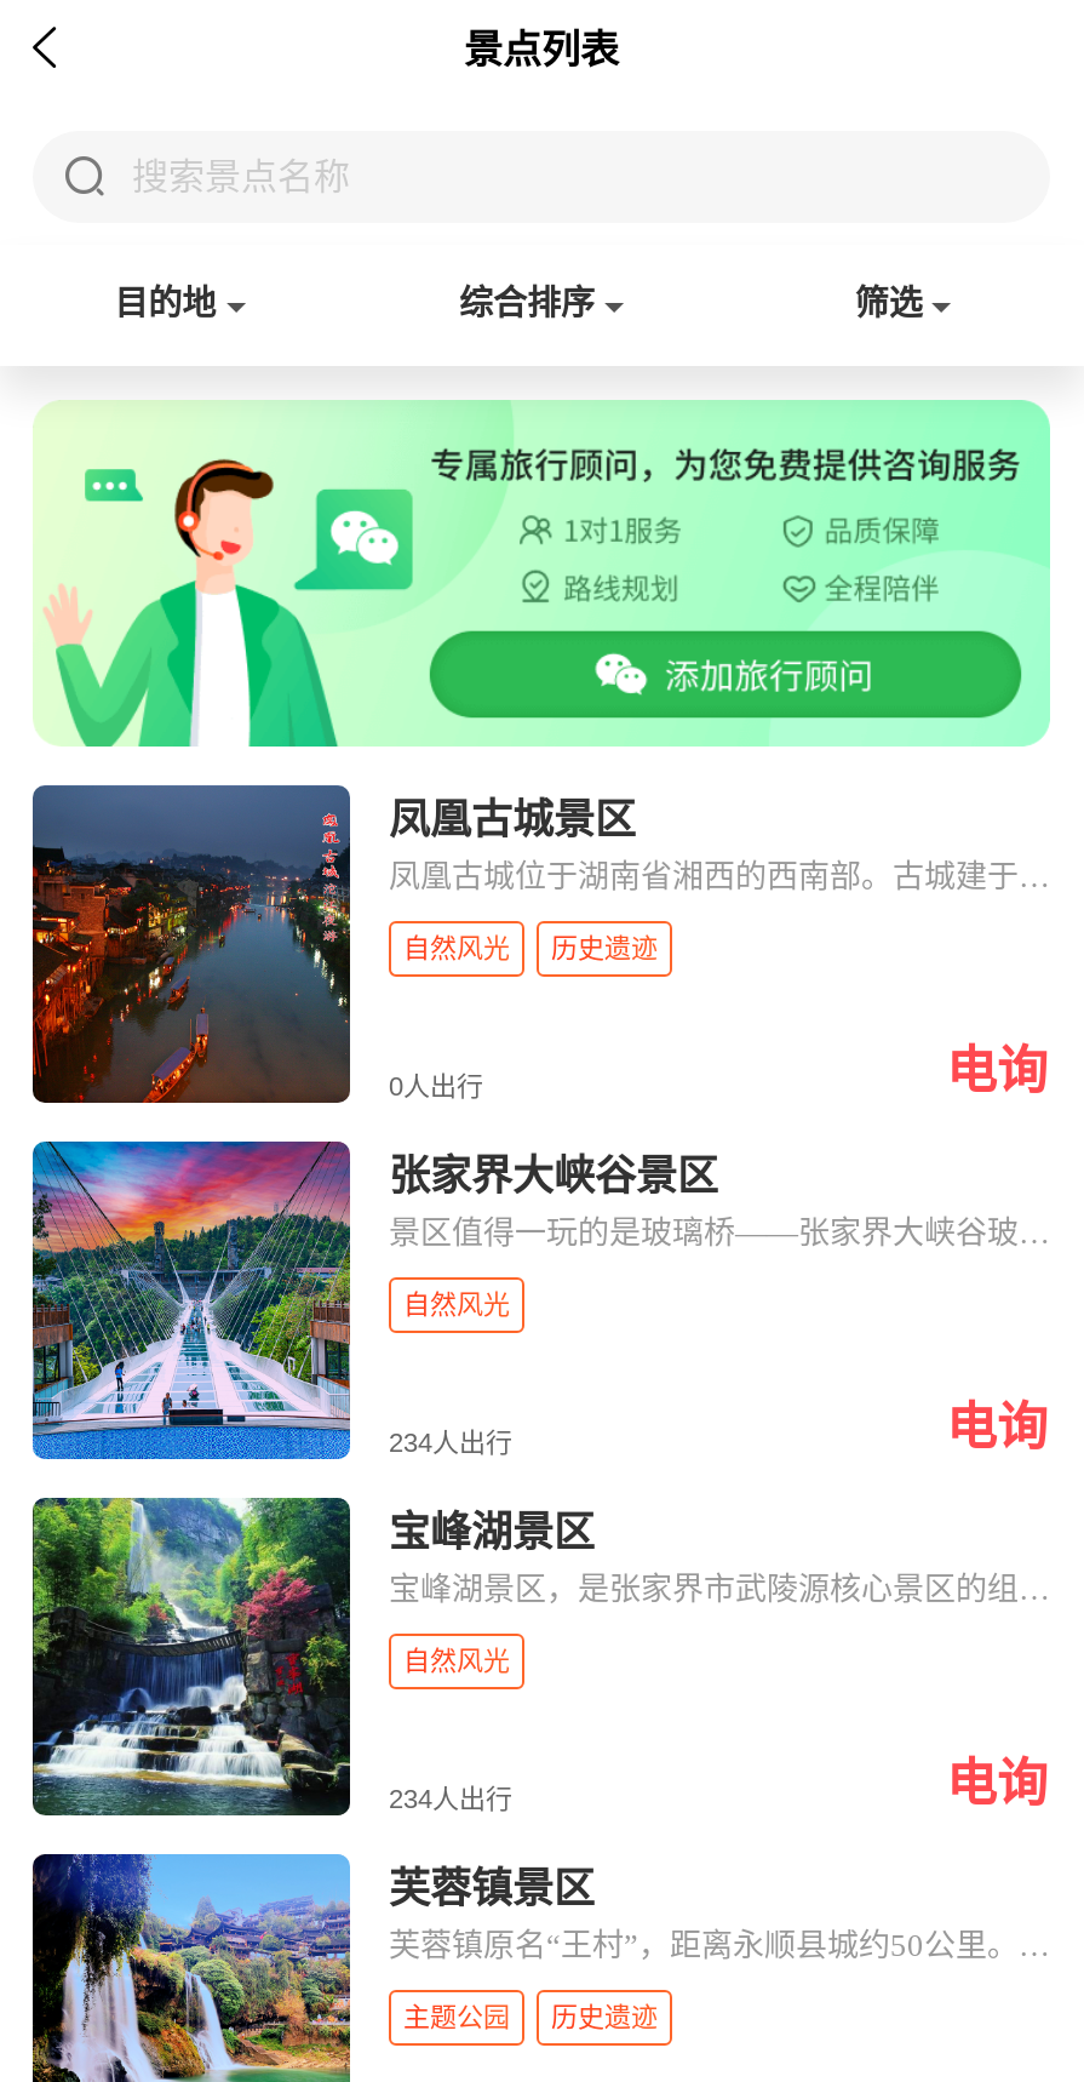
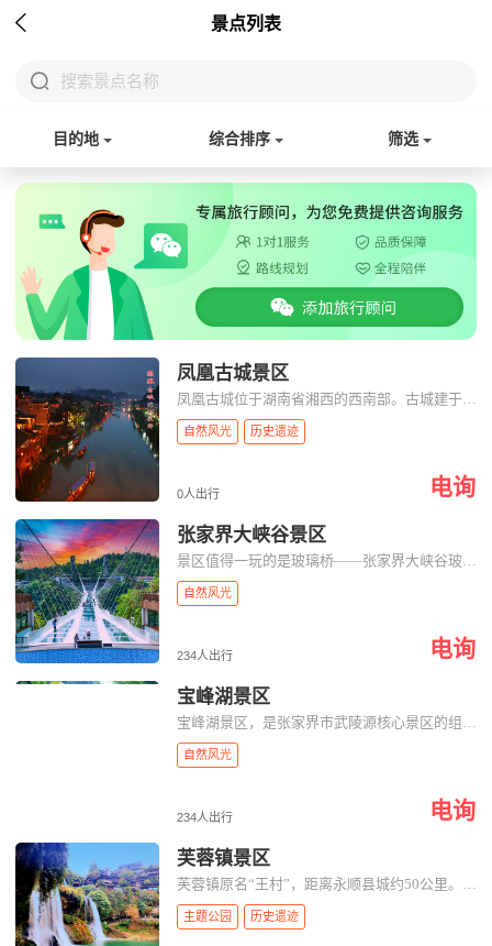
[30,1503,352,1818] [image] -> none

